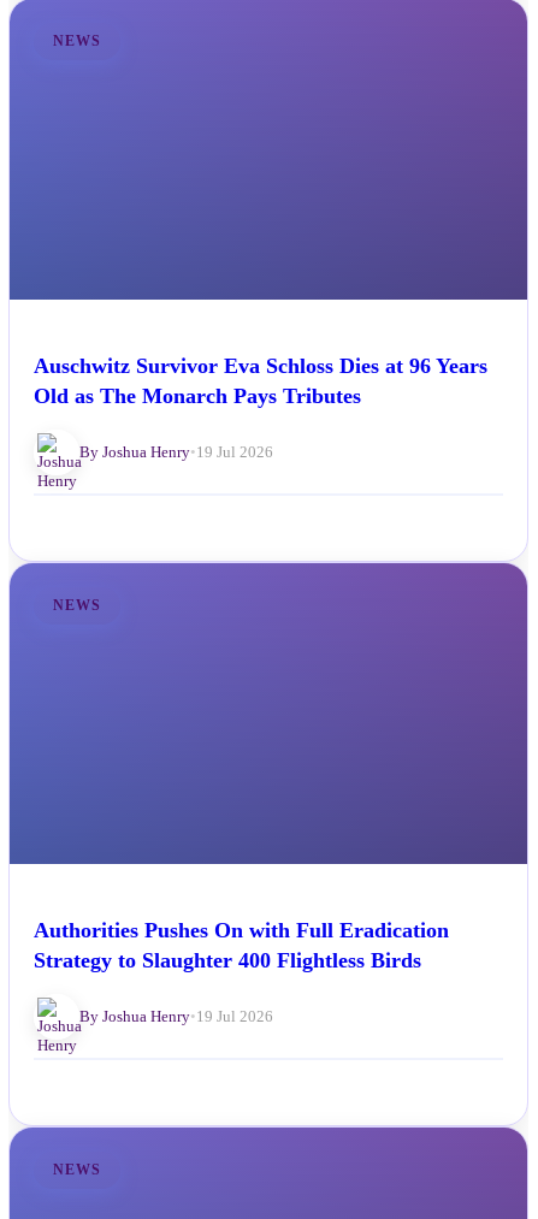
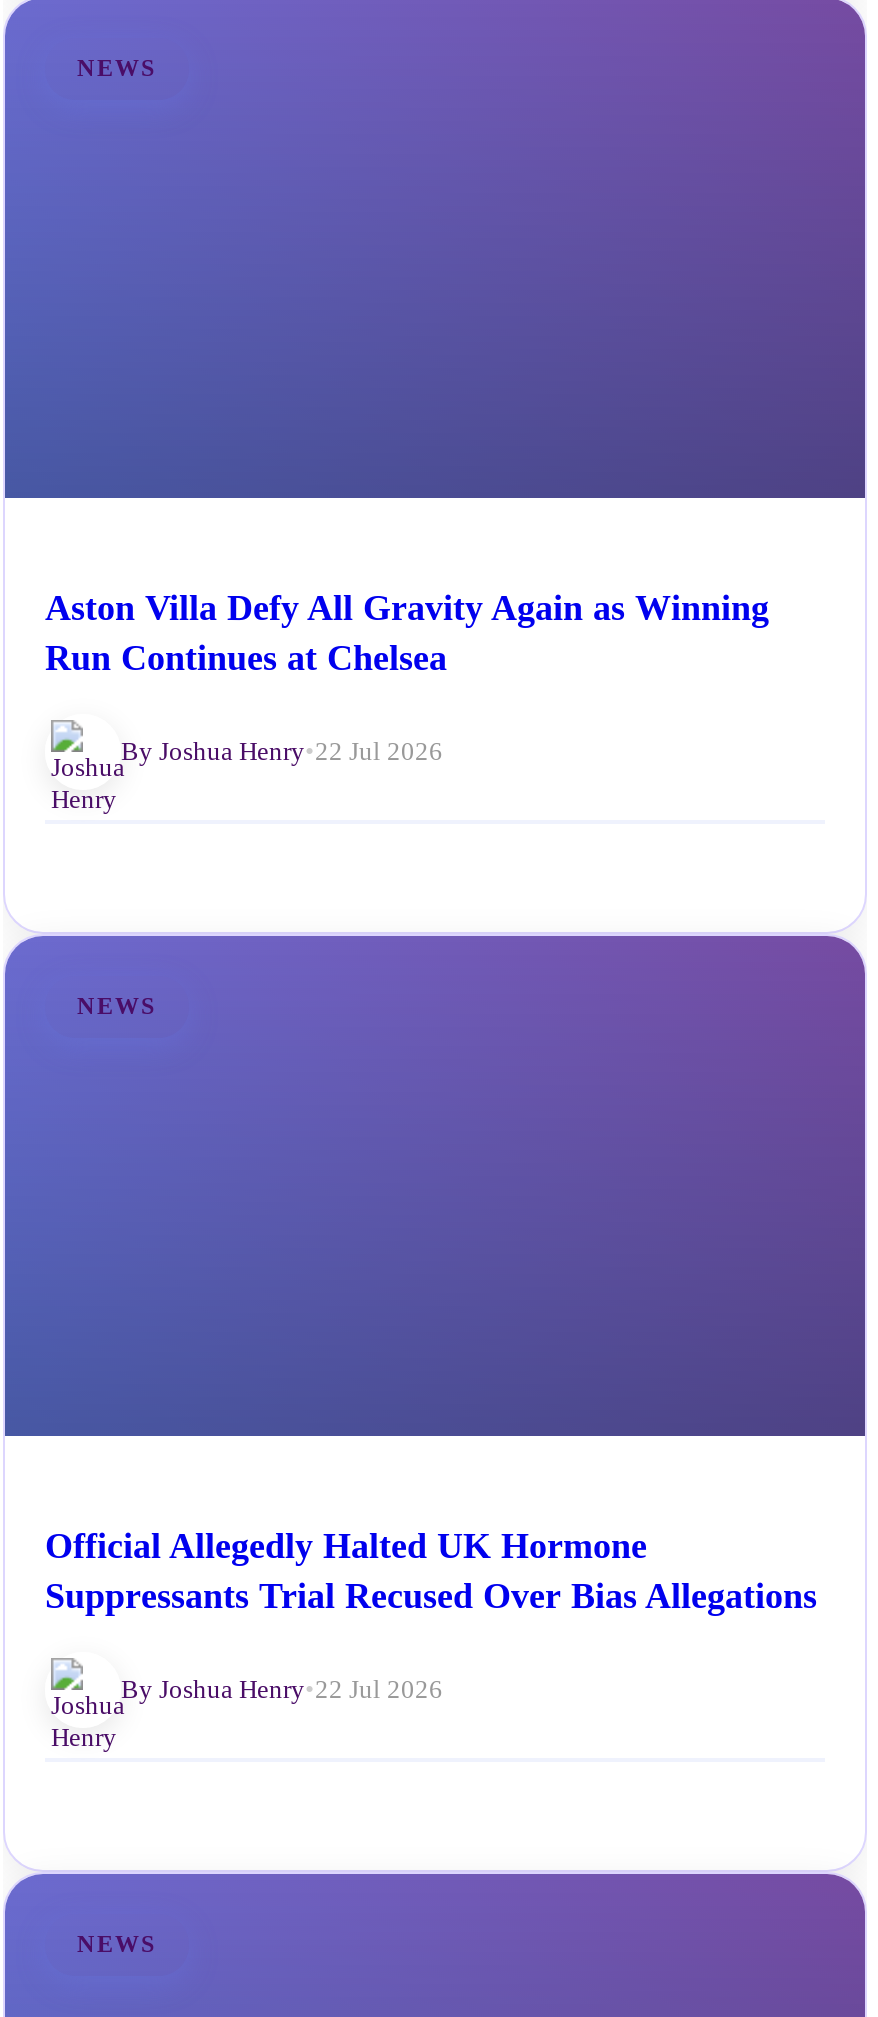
[34,354,487,408] Auschwitz Survivor Eva Schloss Dies at 96 Years | Old as The Monarch Pays Tributes -> [45,588,769,678] Aston Villa Defy All Gravity Again as Winning | Run Continues at Chelsea
[79,443,273,461] By Joshua Henry • 19 Jul 2026 -> [121,736,443,766] By Joshua Henry • 22 Jul 2026
[34,918,449,972] Authorities Pushes On with Full Eradication | Strategy to Slaughter 400 Flightless Birds -> [45,1526,817,1616] Official Allegedly Halted UK Hormone | Suppressants Trial Recused Over Bias Allegations
[79,1007,273,1025] By Joshua Henry • 19 Jul 2026 -> [121,1674,443,1704] By Joshua Henry • 22 Jul 2026

